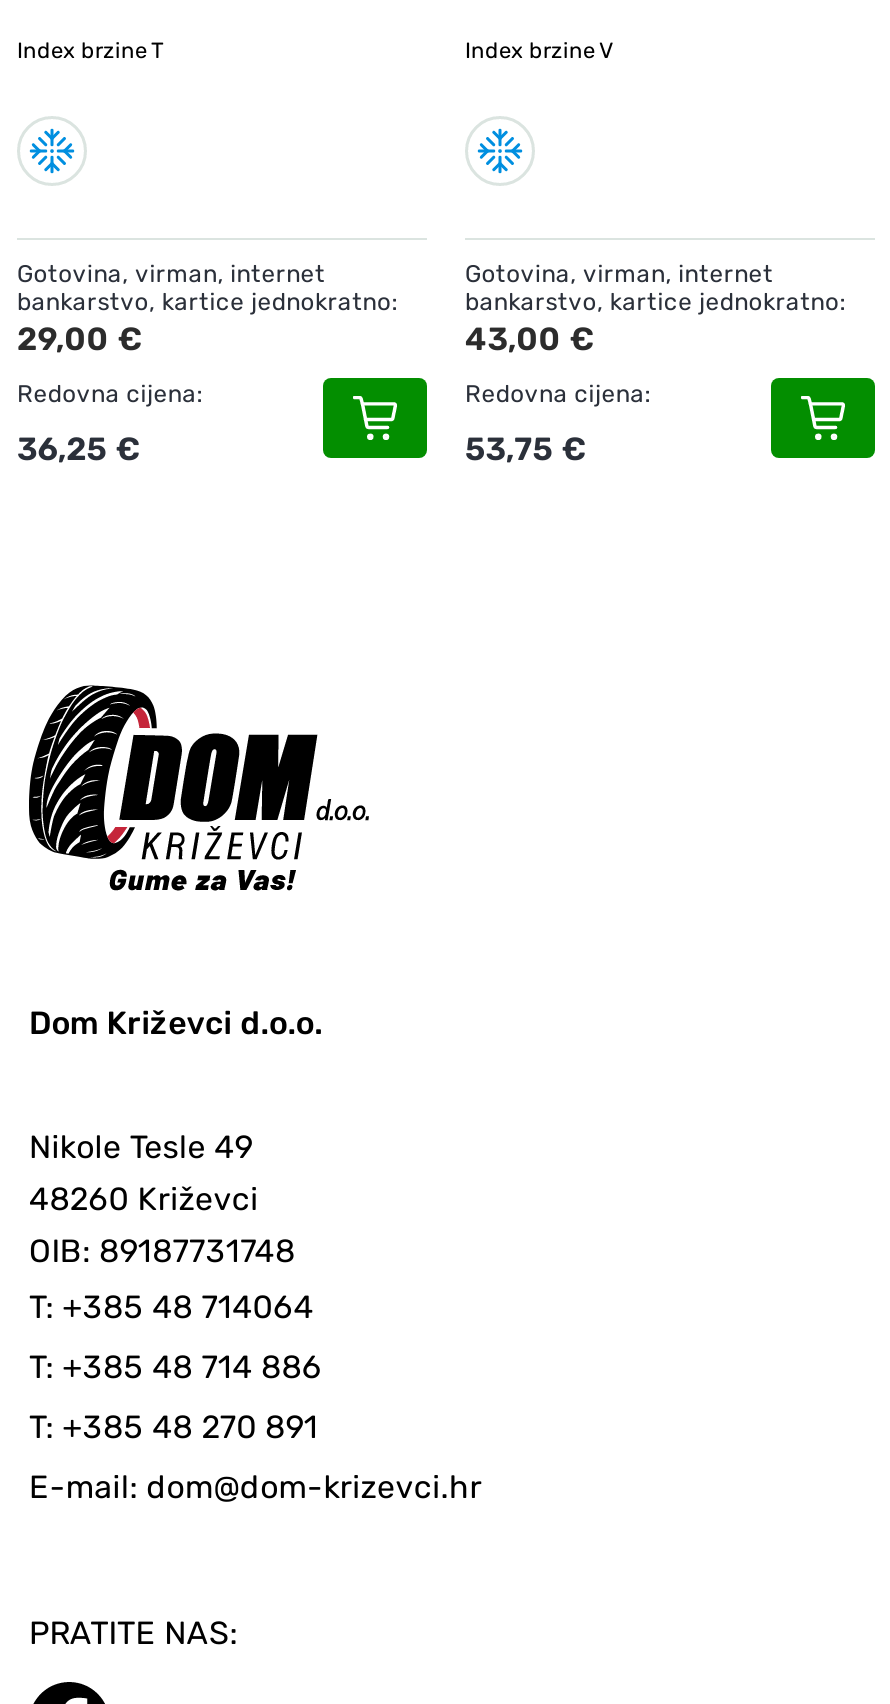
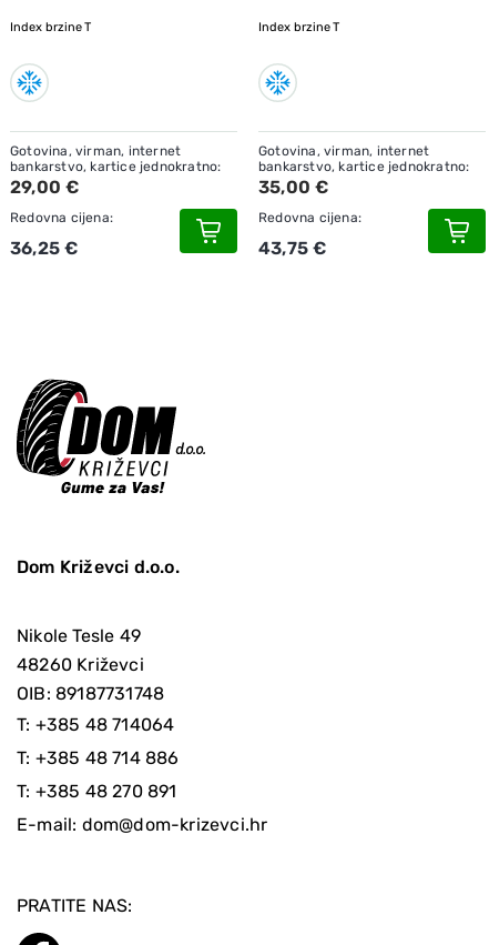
[465,37,613,63] Index brzine V -> [258,20,339,34] Index brzine T
[465,319,594,357] 43,00 € -> [258,176,329,197] 35,00 €
[465,429,586,467] 53,75 € -> [258,237,326,258] 43,75 €

